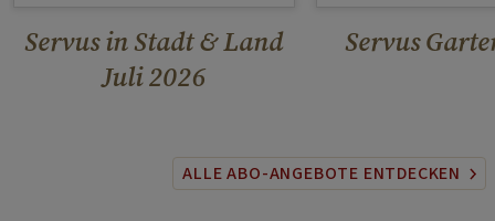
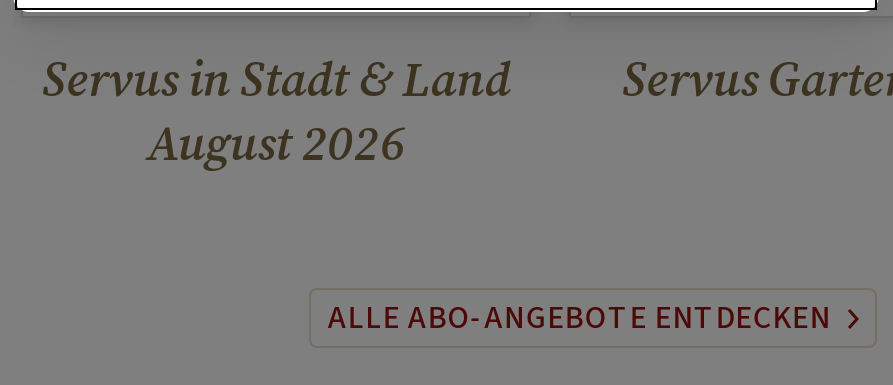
[102,59,206,95] Juli 2026 -> [147,110,405,176] August 2026

